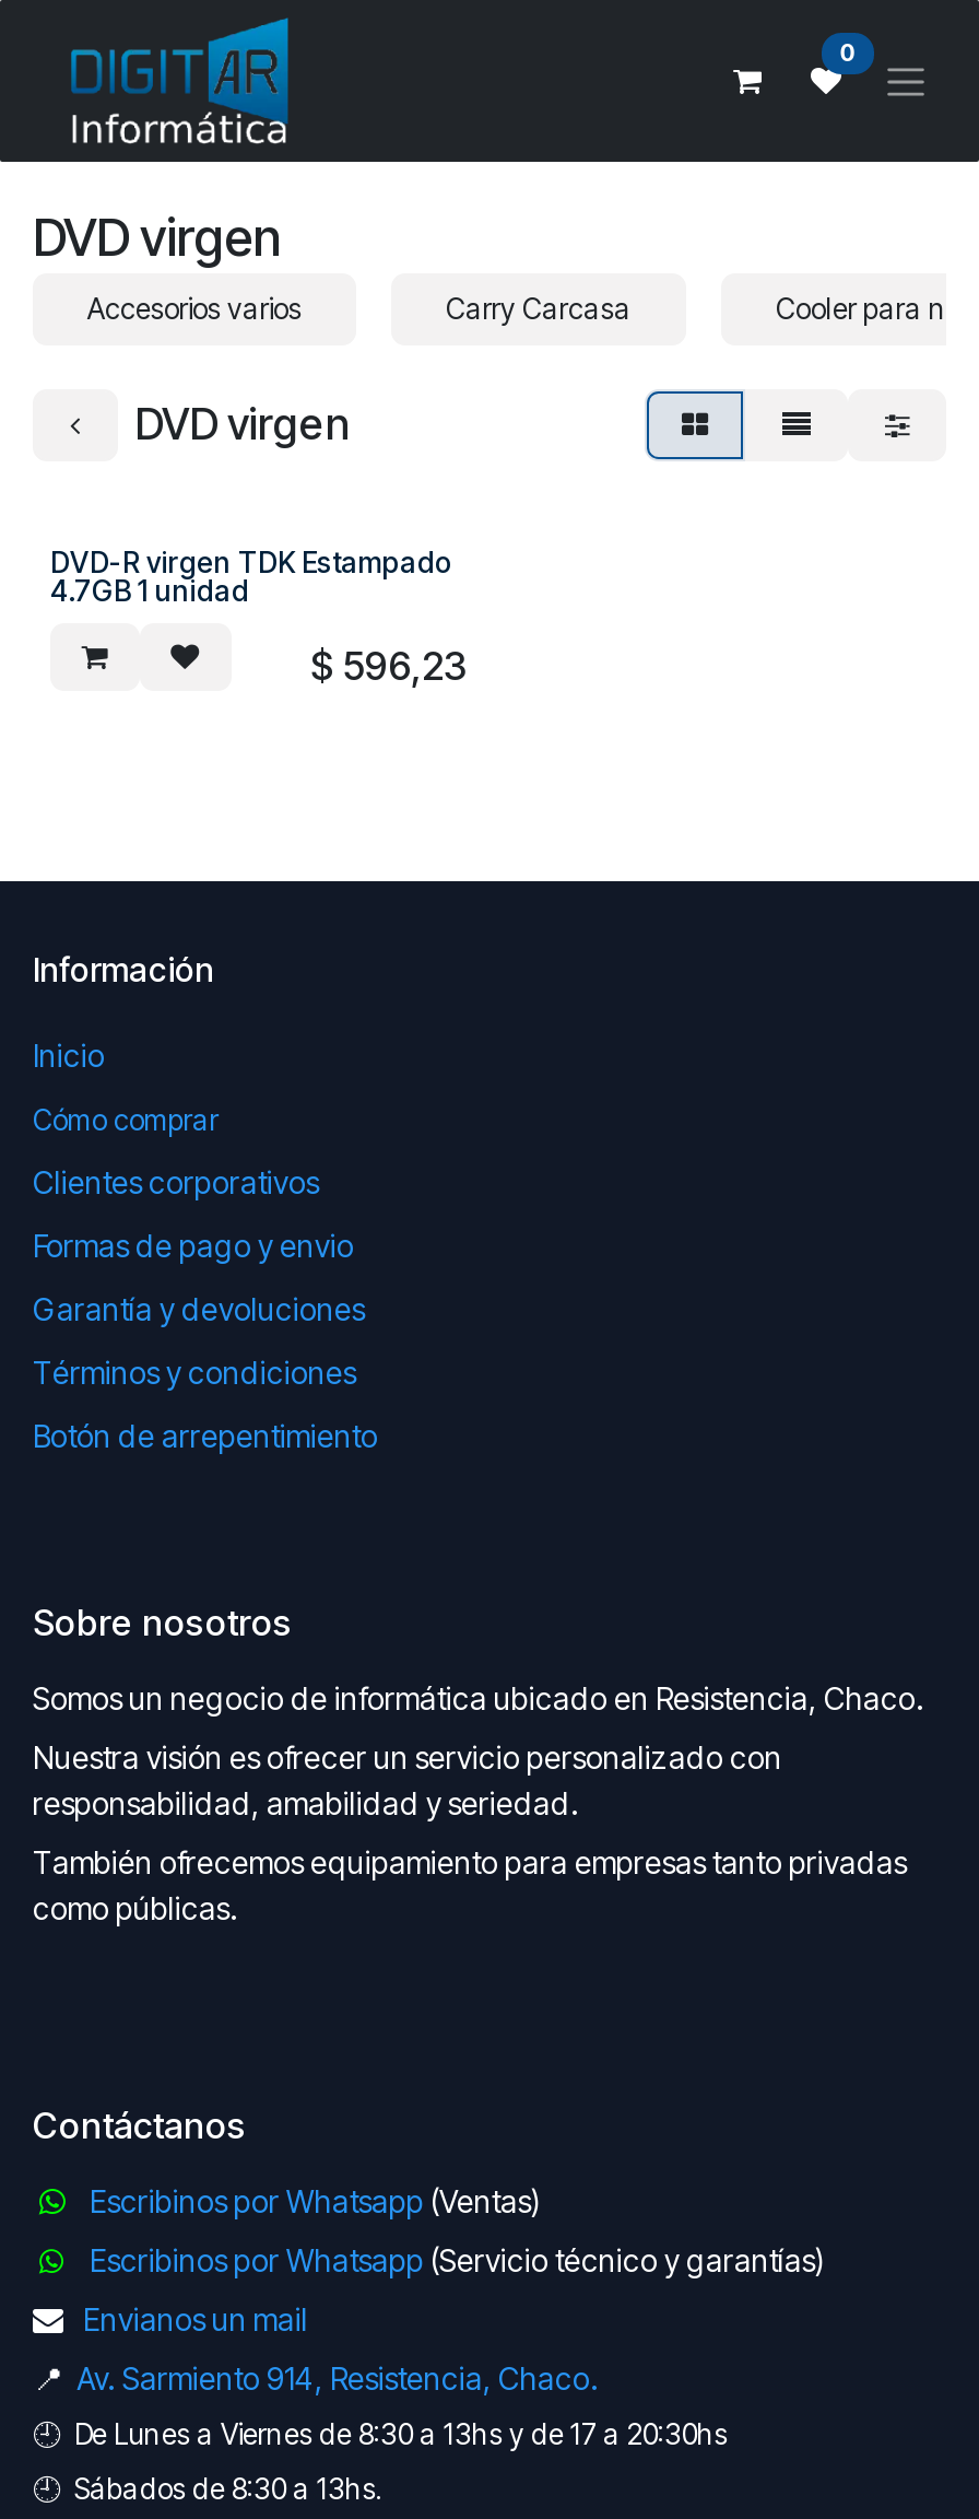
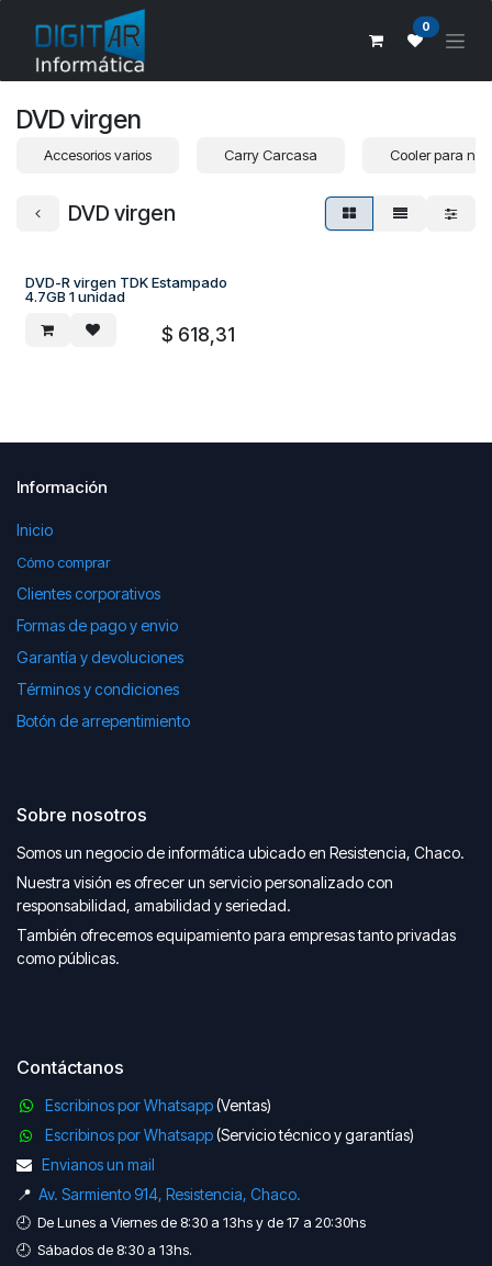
[310,643,467,689] $596,23 -> [161,323,235,346] $618,31

